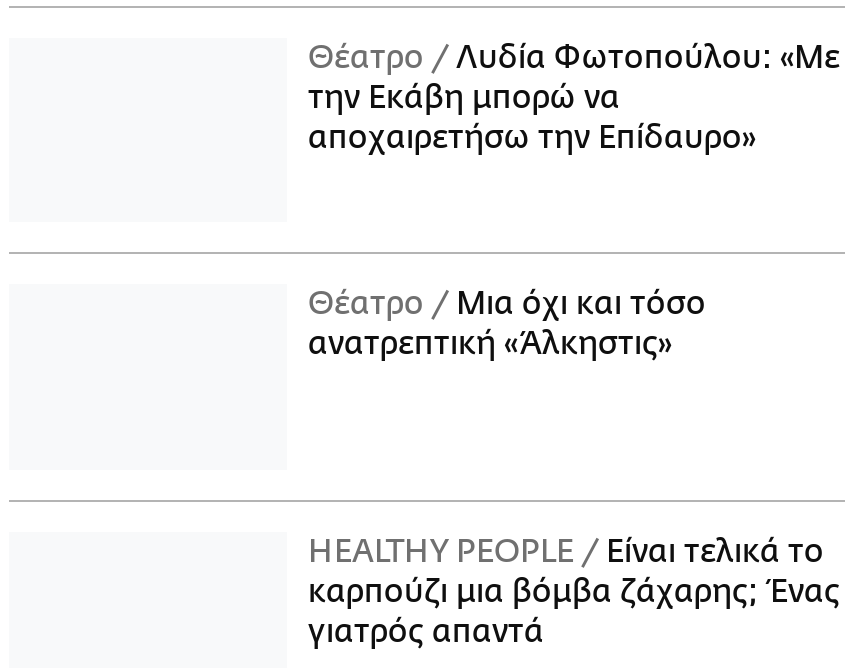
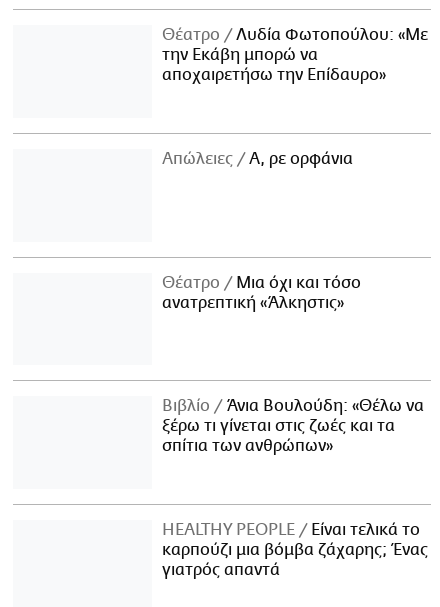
none -> [162,150,353,168] Απώλειες Α, ρε ορφάνια
none -> [162,397,424,455] Βιβλίο Άνια Βουλούδη: «Θέλω να | ξέρω τι γίνεται στις ζωές και τα | σπίτια των ανθρώπων»

